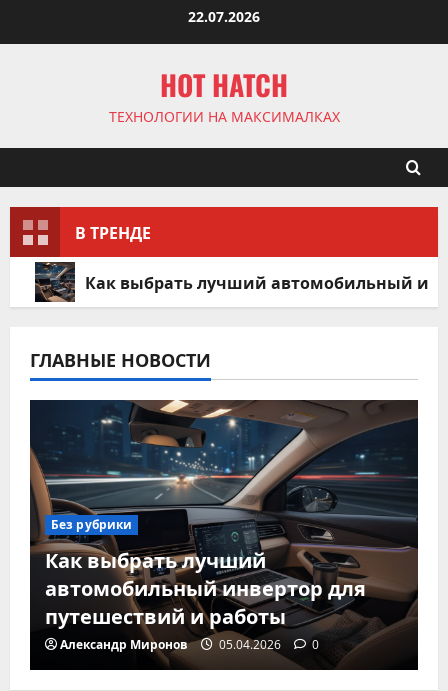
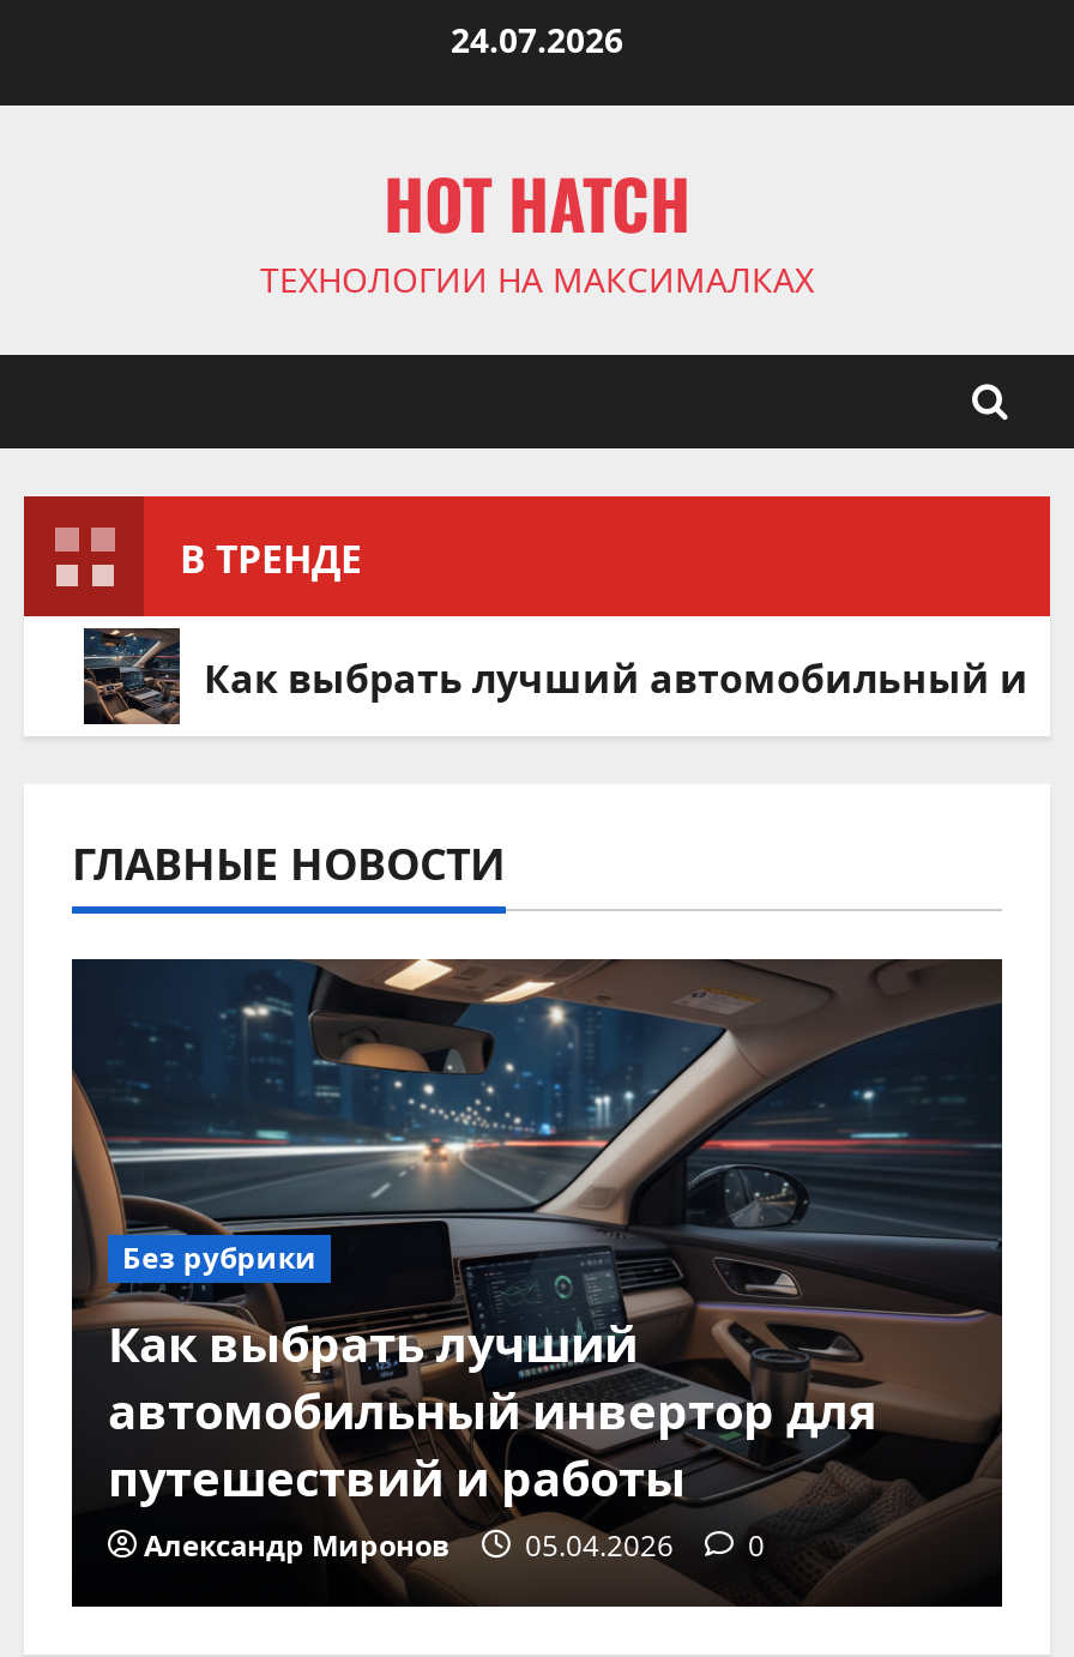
[188,7,260,26] 22.07.2026 -> [451,17,623,62] 24.07.2026

